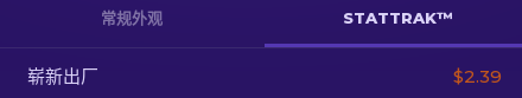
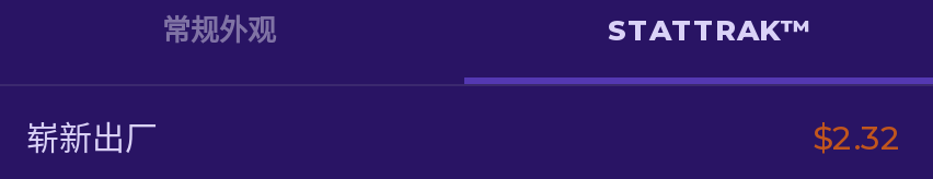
[453,65,502,87] $2.39 -> [813,117,902,158] $2.32

